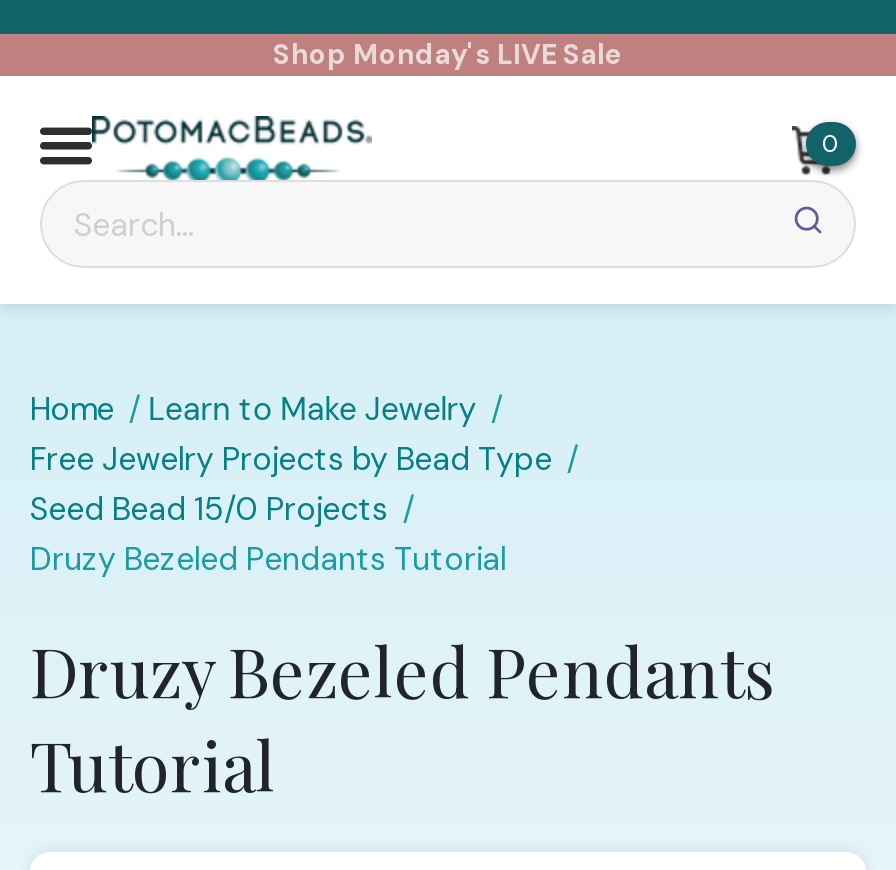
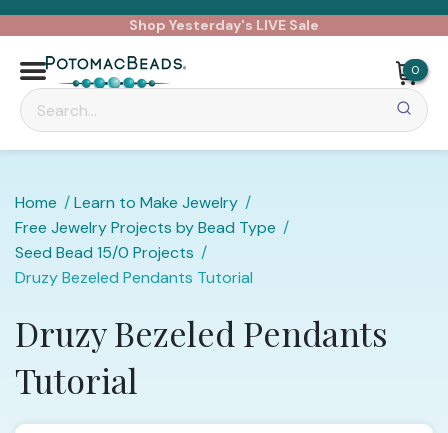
[273,36,623,72] Shop Monday's LIVE Sale -> [129,16,319,34] Shop Yesterday's LIVE Sale

